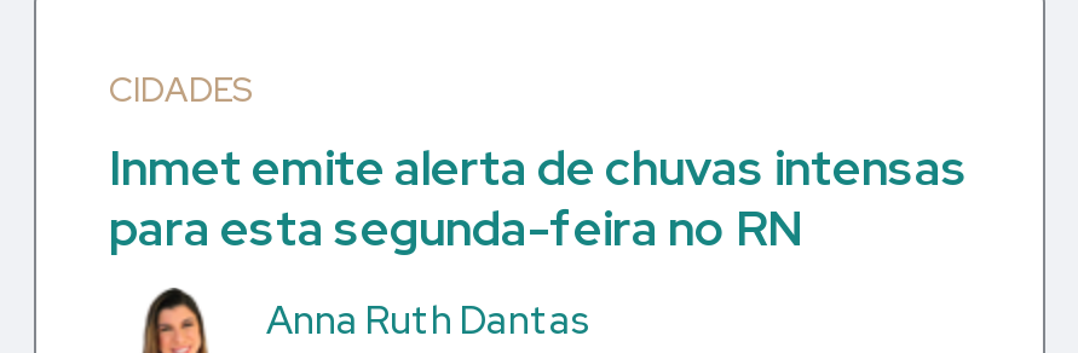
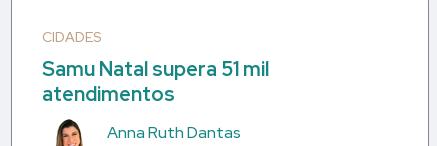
[109,135,968,259] Inmet emite alerta de chuvas intensas | para esta segunda-feira no RN -> [42,56,269,107] Samu Natal supera 51 mil | atendimentos

